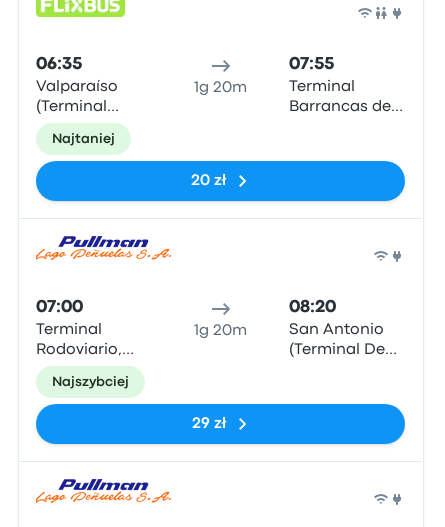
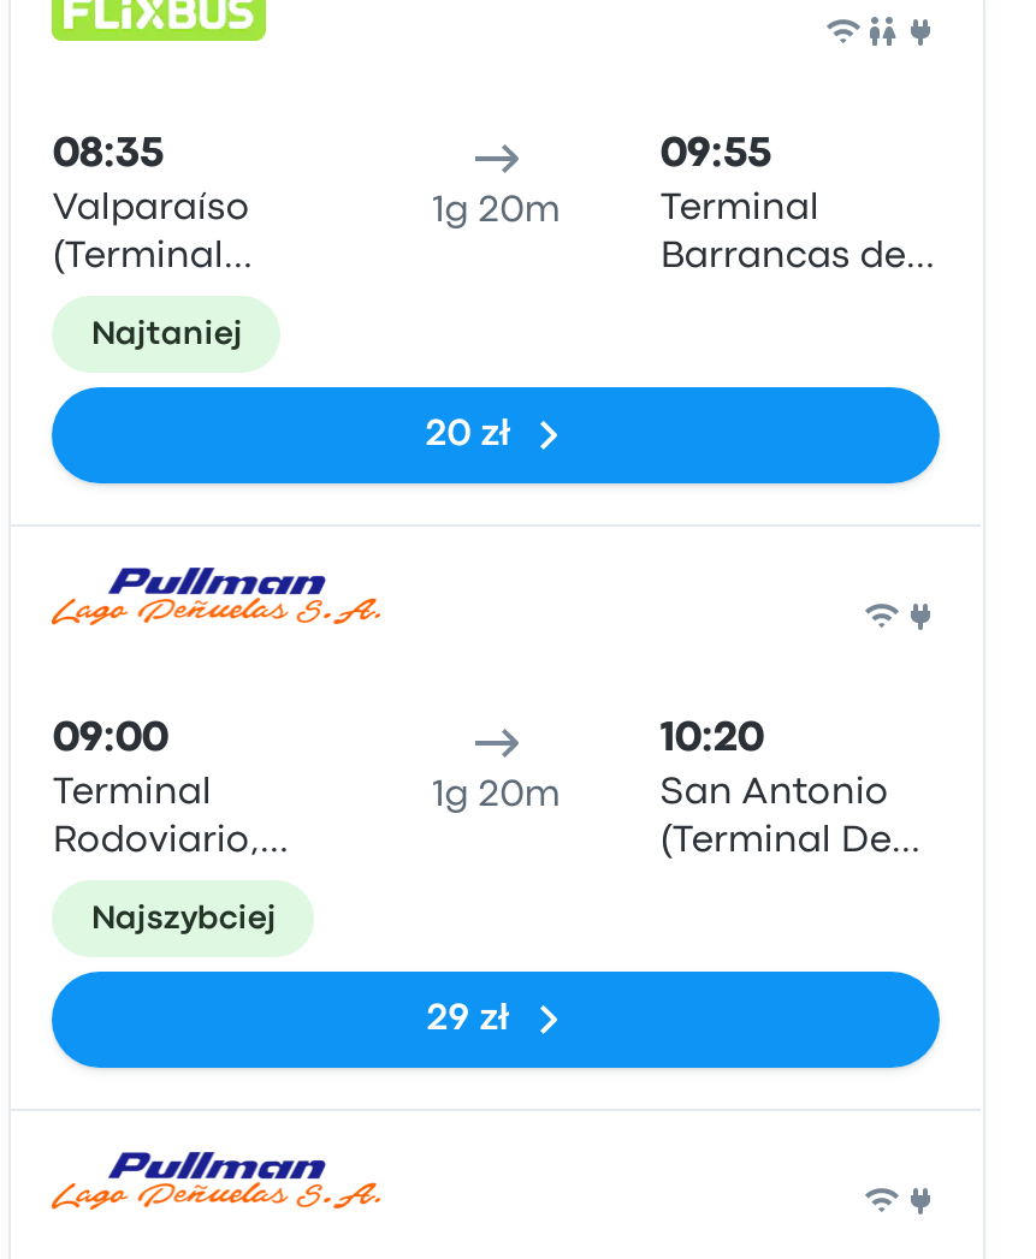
[36,57,82,72] 06:35 -> [53,137,163,173] 08:35
[289,57,334,72] 07:55 -> [660,137,771,173] 09:55
[36,300,83,315] 07:00 -> [53,721,168,758] 09:00
[289,300,336,315] 08:20 -> [660,721,764,758] 10:20

